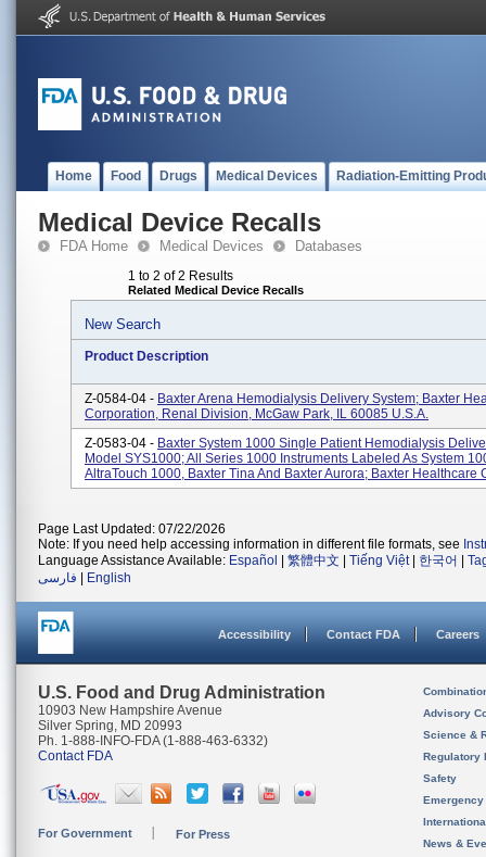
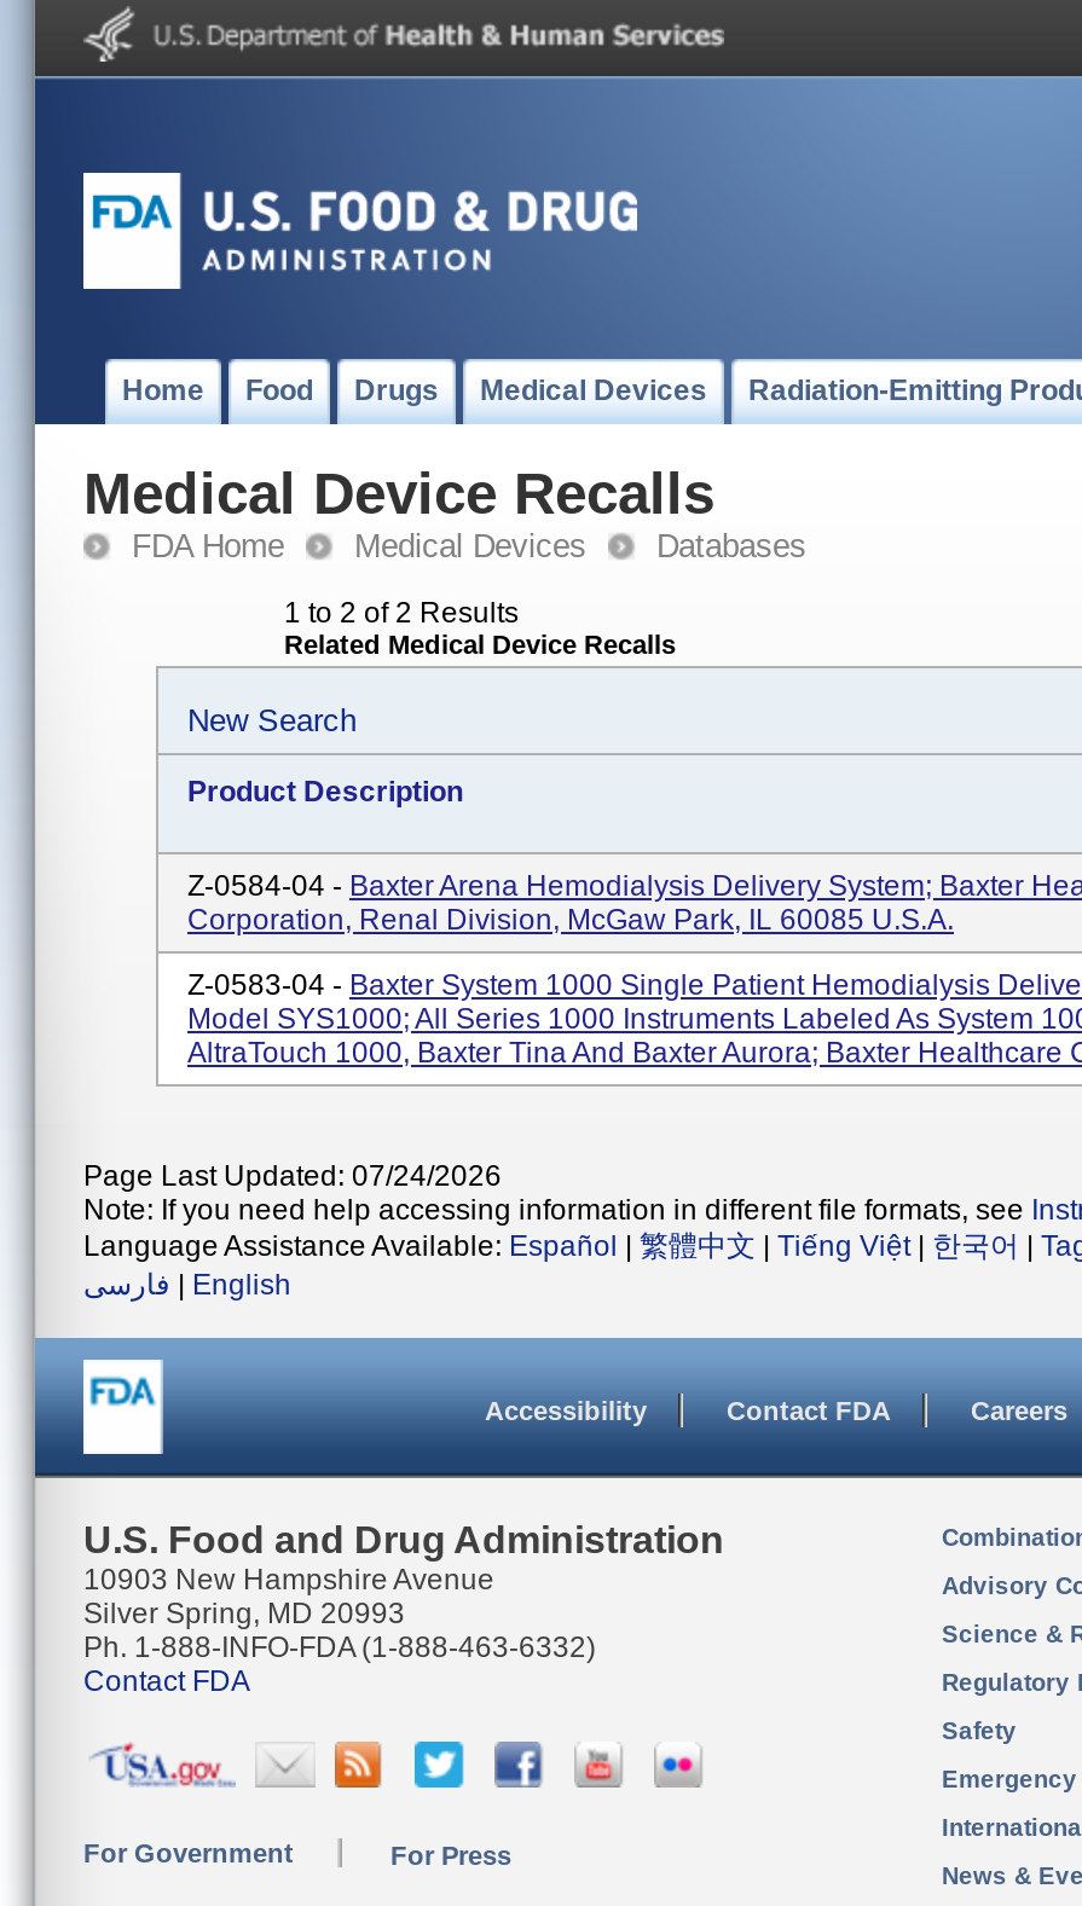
[38,521,226,537] Page Last Updated: 07/22/2026 -> [83,1159,502,1193] Page Last Updated: 07/24/2026

